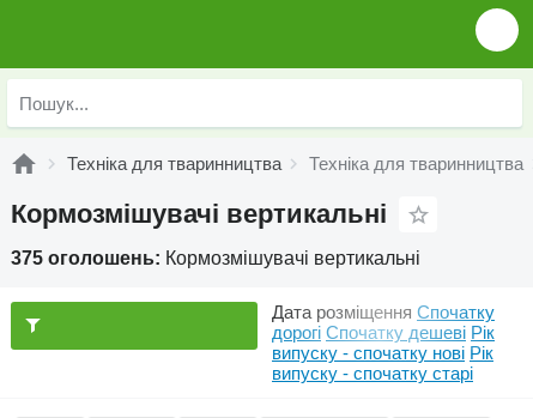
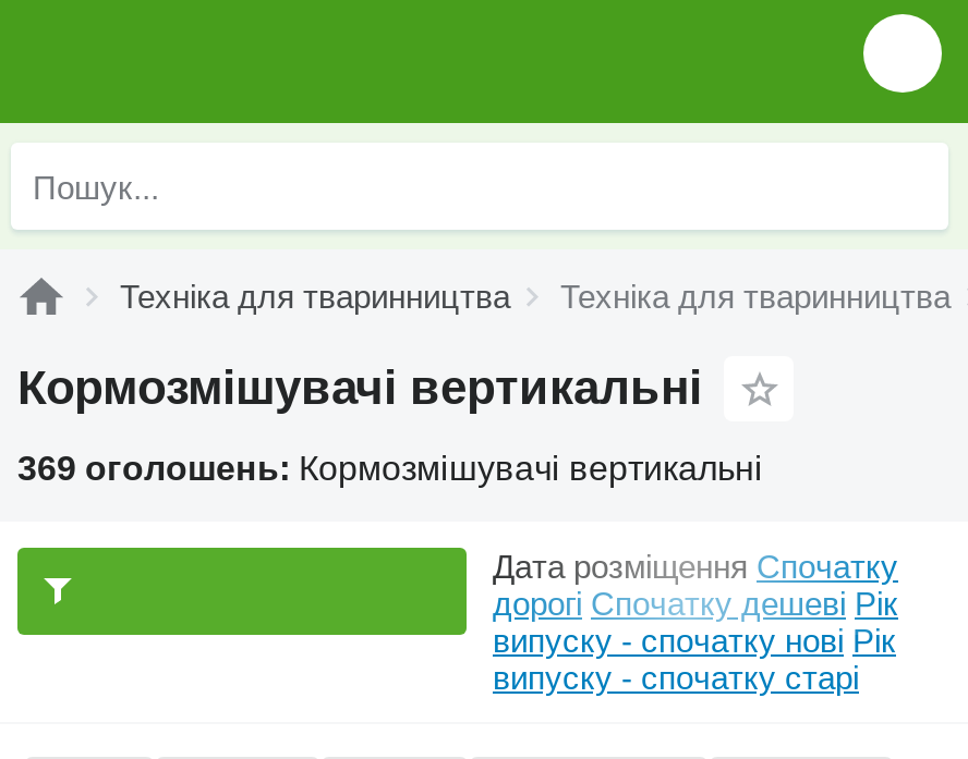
[11,248,420,268] 375 оголошень: Кормозмішувачі вертикальні -> [17,450,763,487] 369 оголошень: Кормозмішувачі вертикальні

